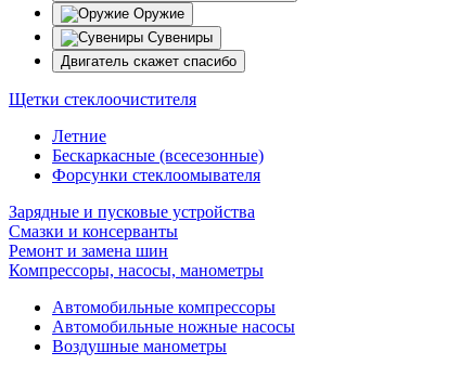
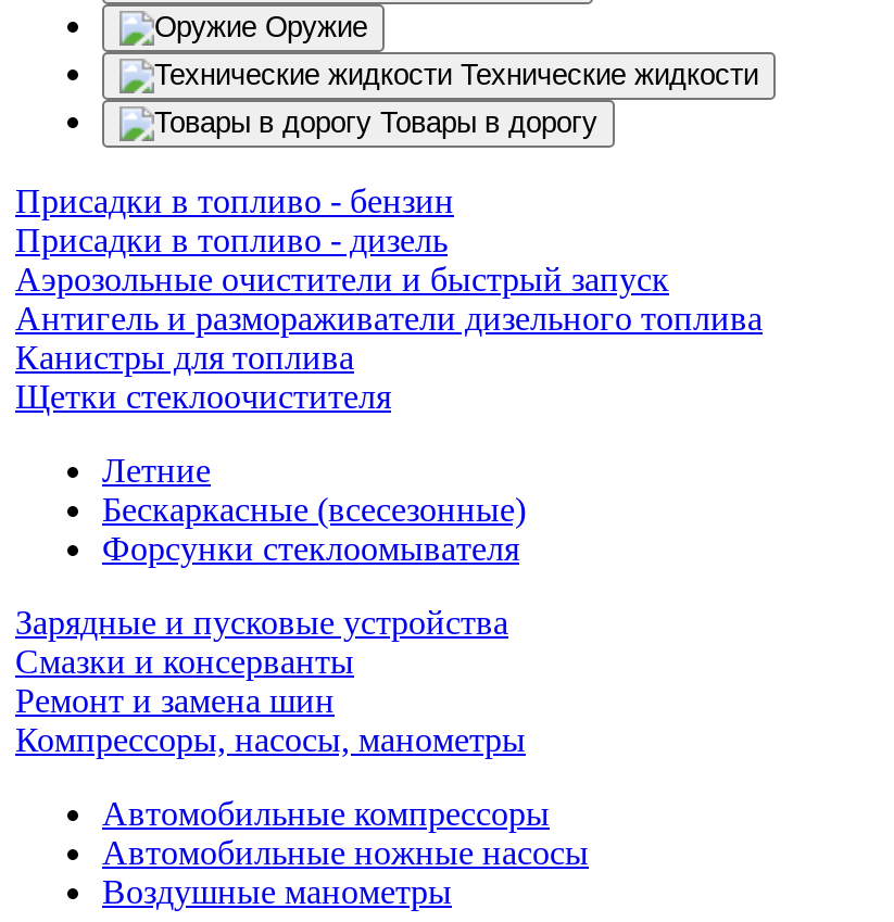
[61,30,237,70] Сувениры | Двигатель скажет спасибо -> [15,59,763,376] Технические жидкости | Товары в дорогу | Присадки в топливо - бензин | Присадки в топливо - дизель | Аэрозольные очистители и быстрый запуск | Антигель и размораживатели дизельного топлива | Канистры для топлива

